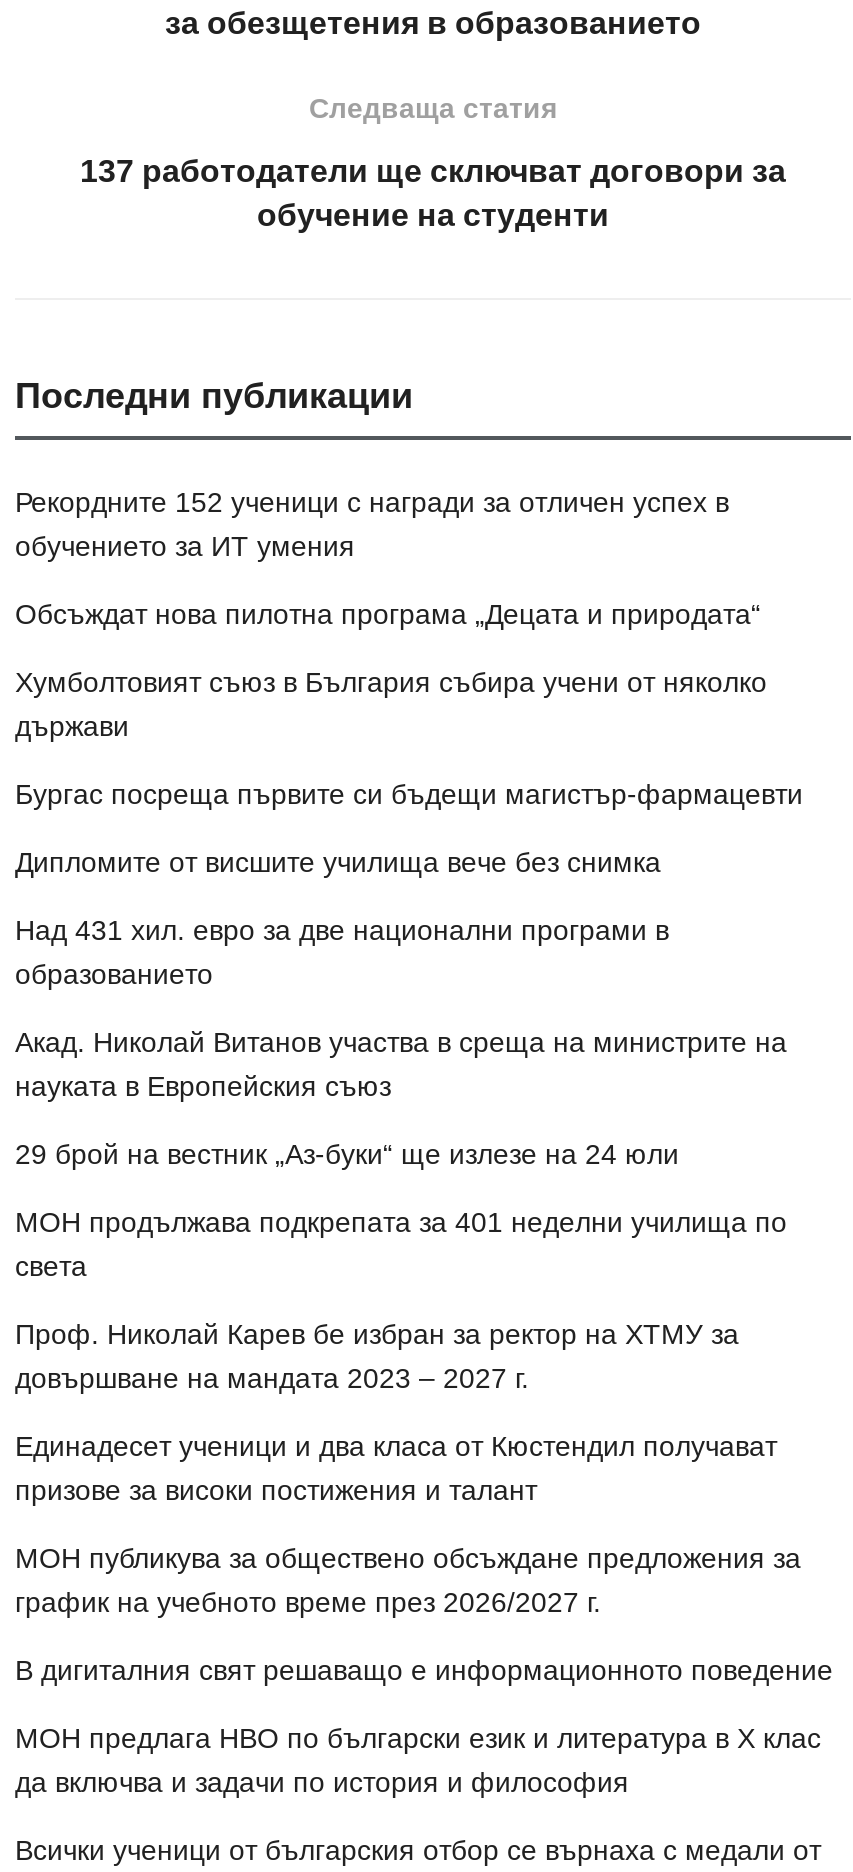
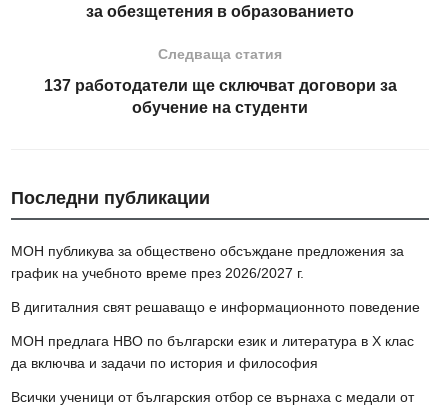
[15,486,803,1506] Рекордните 152 ученици с награди за отличен успех в | обучението за ИТ умения | Обсъждат нова пилотна програма „Децата и природата“ | Хумболтовият съюз в България събира учени от няколко | държави | Бургас посреща първите си бъдещи магистър-фармацевти | Дипломите от висшите училища вече без снимка | Над 431 хил. евро за две национални програми в | образованието | Акад. Николай Витанов участва в среща на министрите на | науката в Европейския съюз | 29 брой на вестник „Аз-буки“ ще излезе на 24 юли | МОН продължава подкрепата за 401 неделни училища по | света | Проф. Николай Карев бе избран за ректор на ХТМУ за | довършване на мандата 2023 – 2027 г. | Единадесет ученици и два класа от Кюстендил получават | призове за високи постижения и талант -> none

